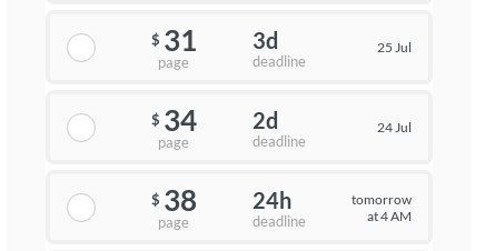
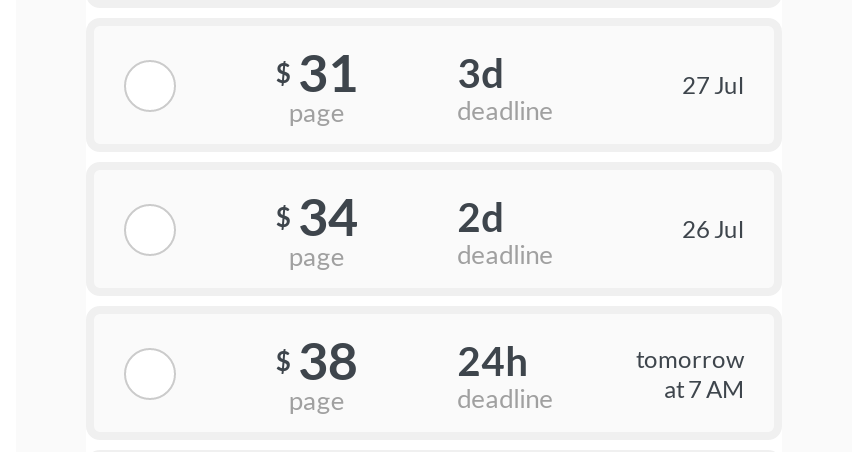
[377,39,412,56] 25 Jul -> [682,70,744,100] 27 Jul
[377,119,412,135] 24 Jul -> [682,214,744,244] 26 Jul
[367,207,412,224] at 4 AM -> [664,373,744,403] at 7 AM

